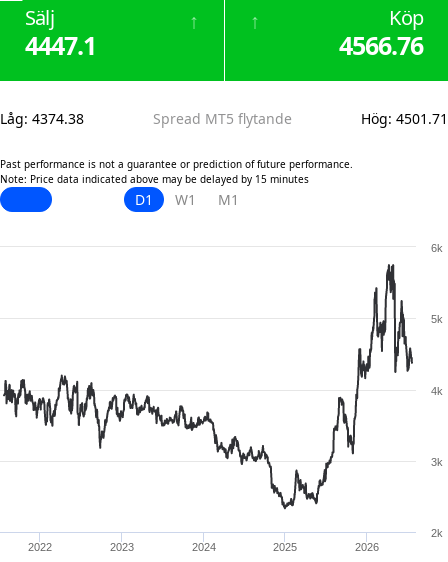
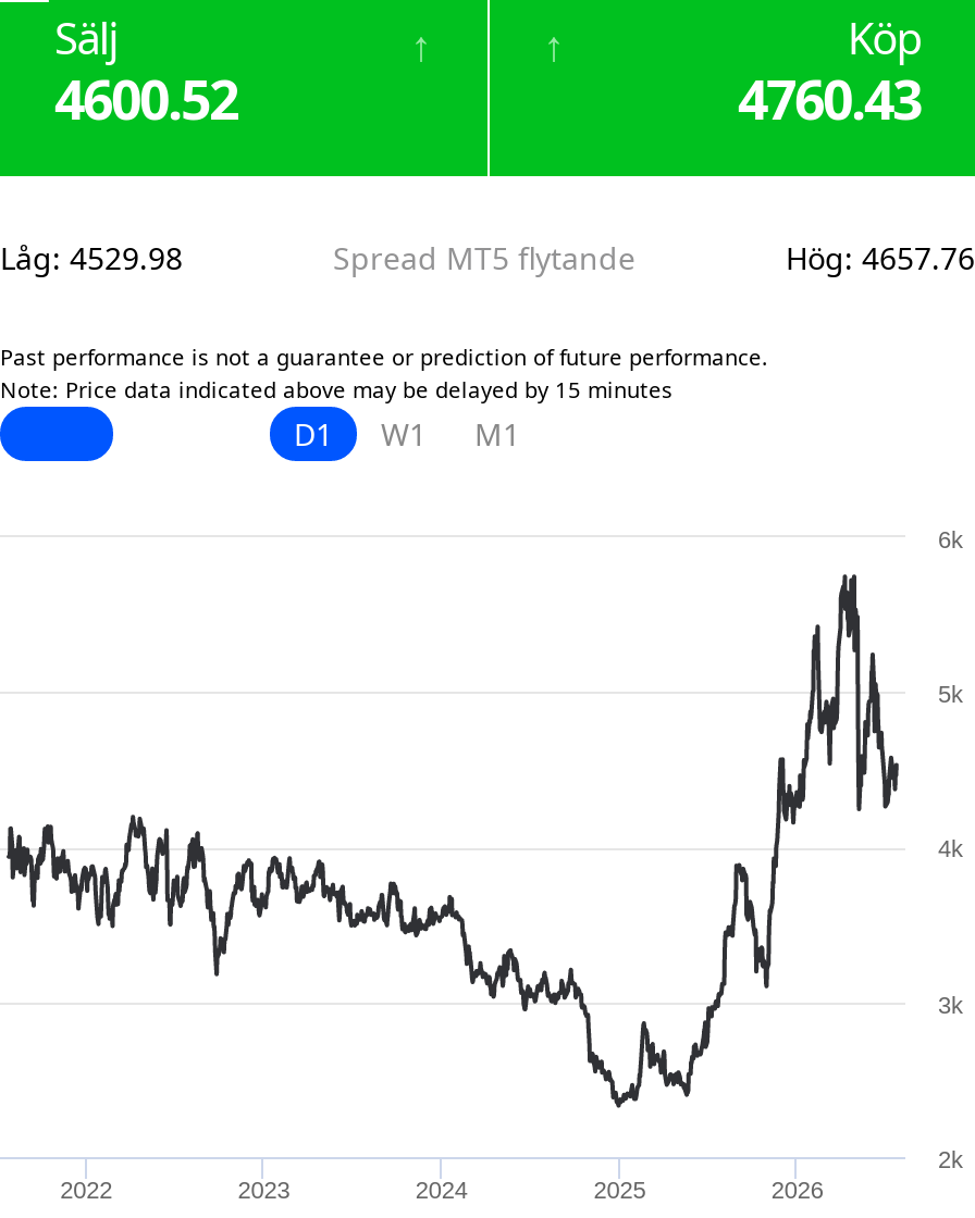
[25,28,96,62] 4447.1 -> [54,61,237,135] 4600.52
[339,28,423,62] 4566.76 -> [738,61,921,135] 4760.43
[0,109,84,128] Låg: 4374.38 -> [0,237,183,278] Låg: 4529.98
[361,109,448,128] Hög: 4501.71 -> [786,237,975,278] Hög: 4657.76

